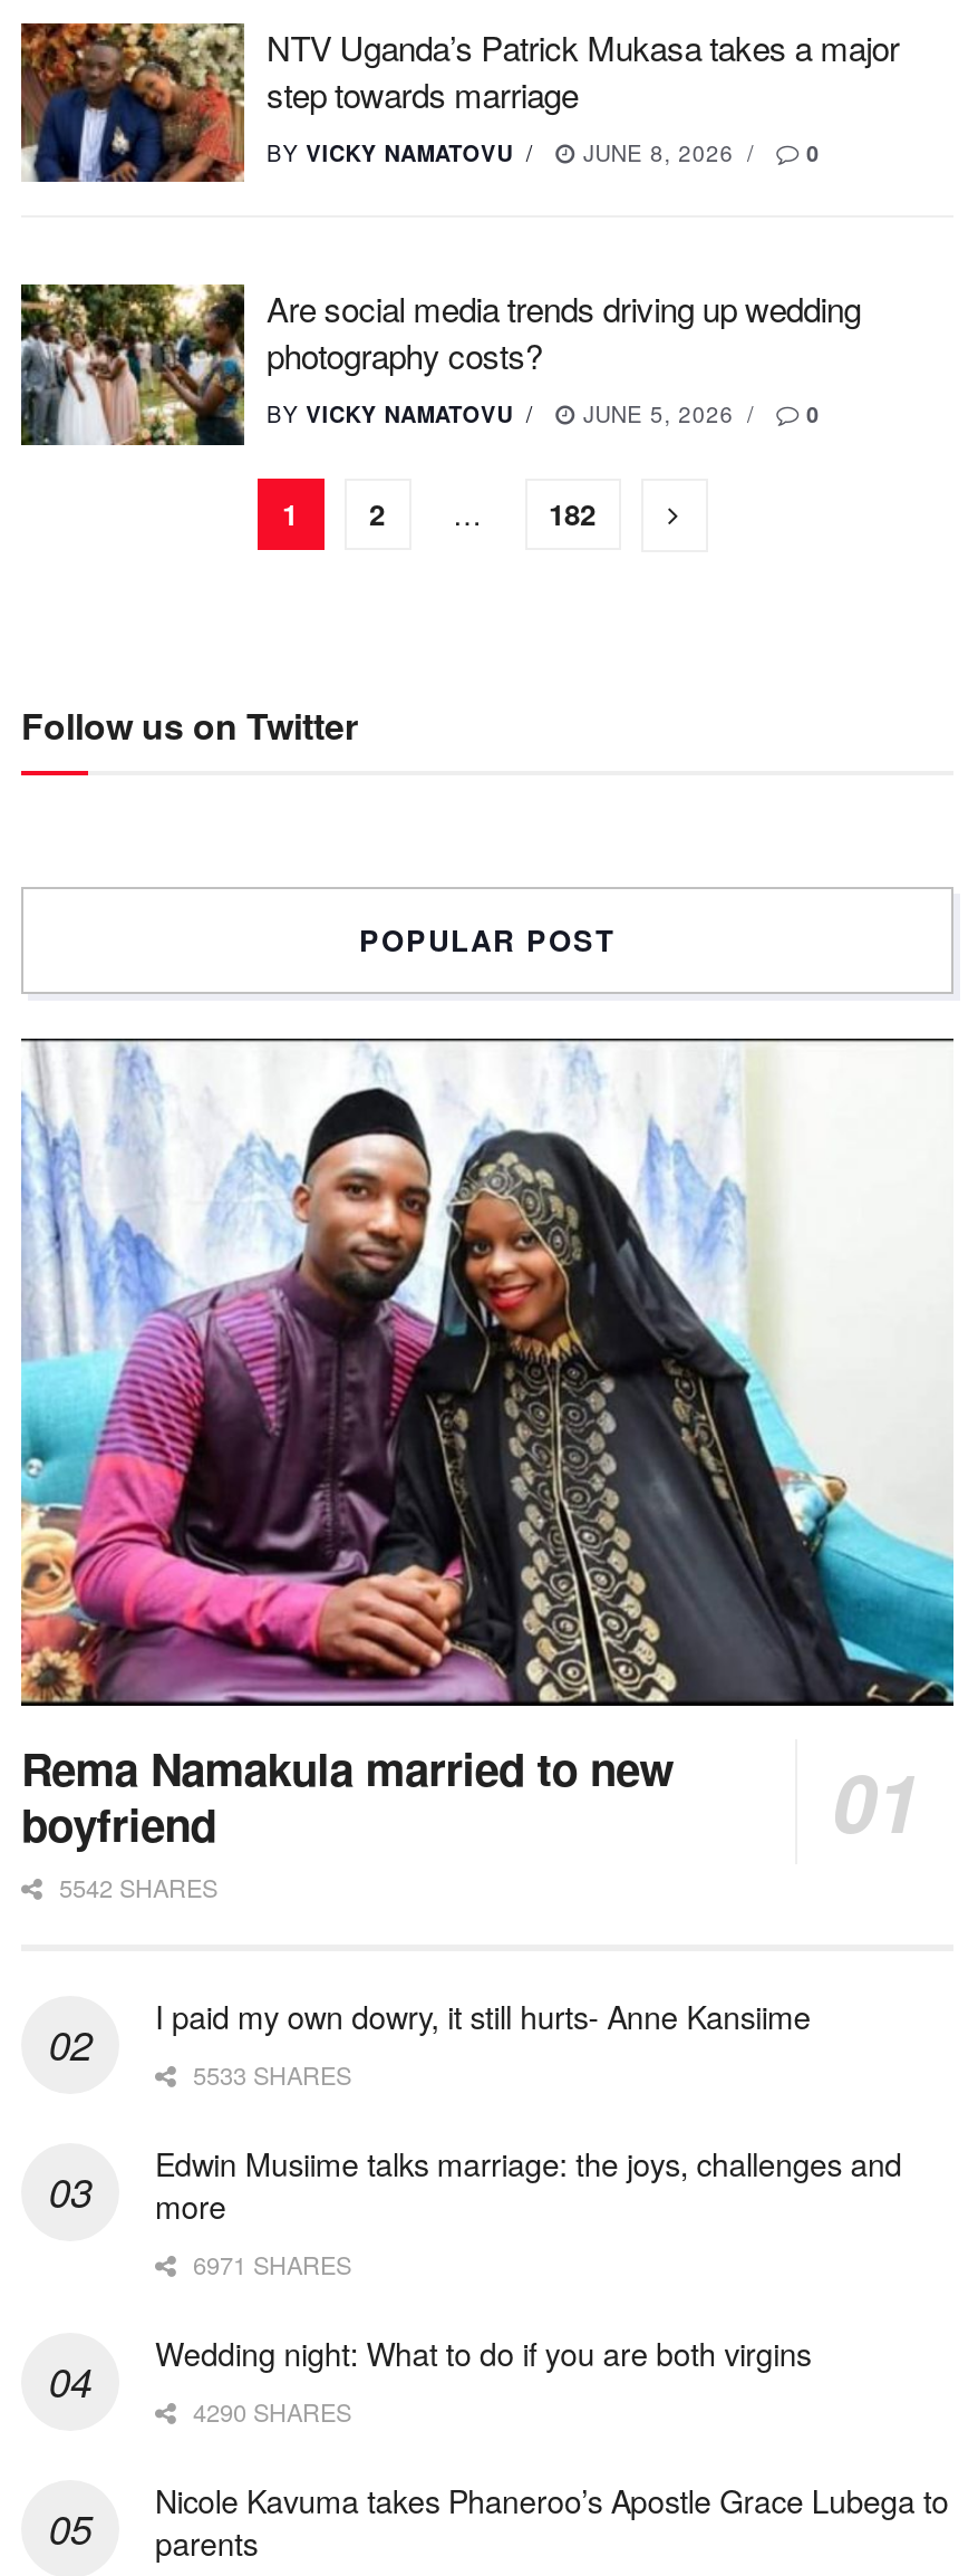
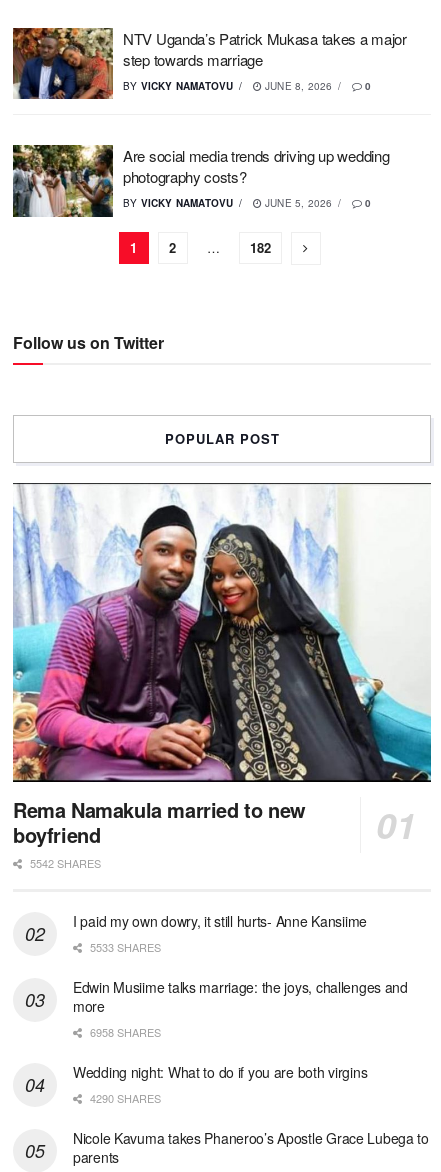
[186,2245,351,2280] 6971 SHARES -> [87,1023,161,1039] 6958 SHARES

